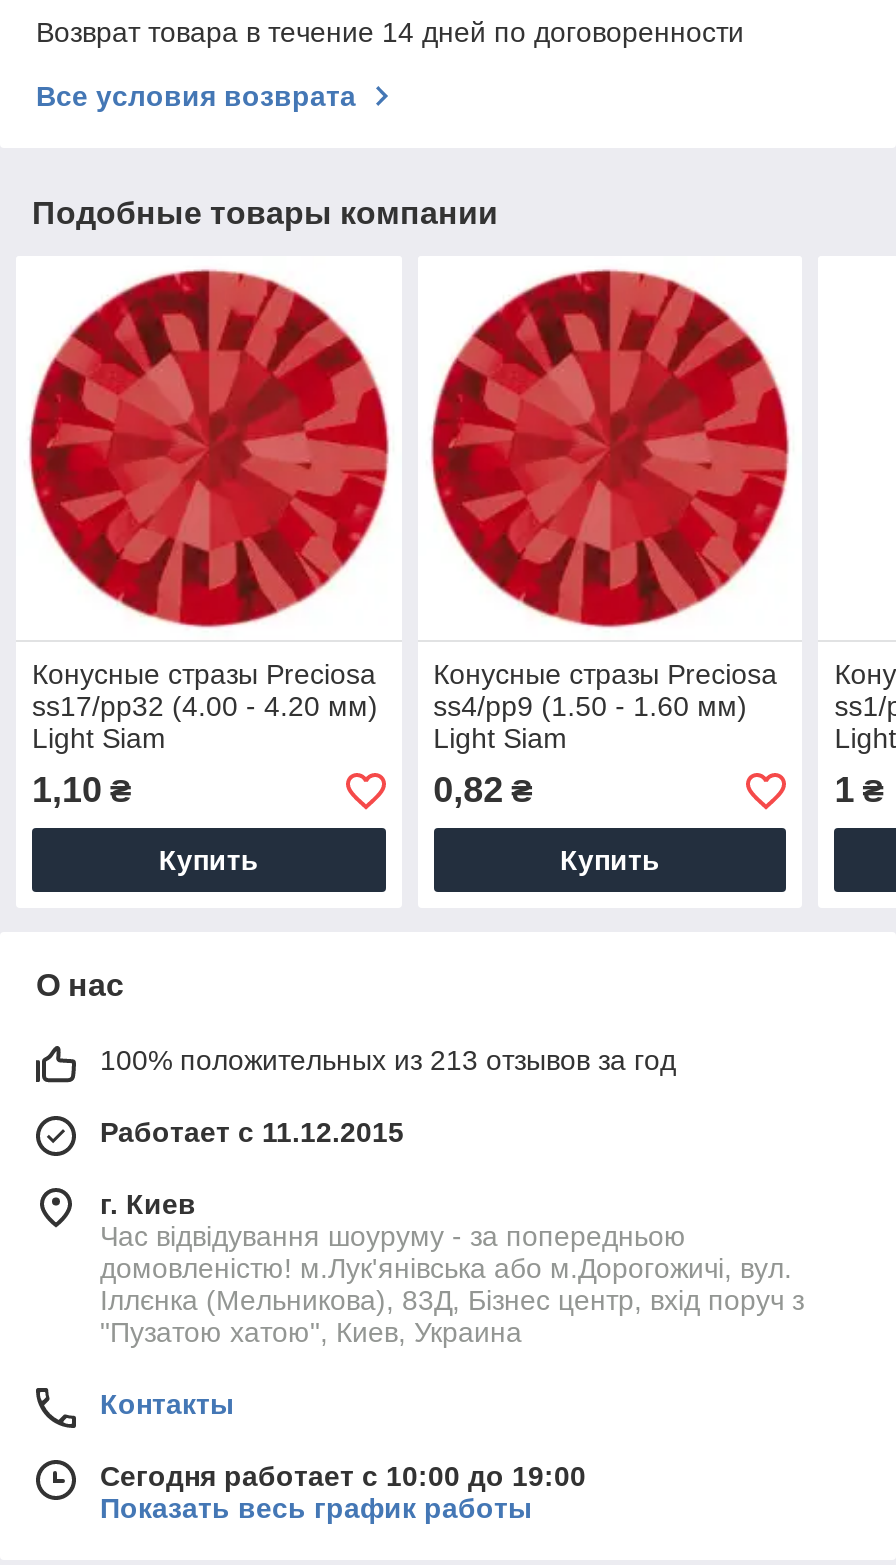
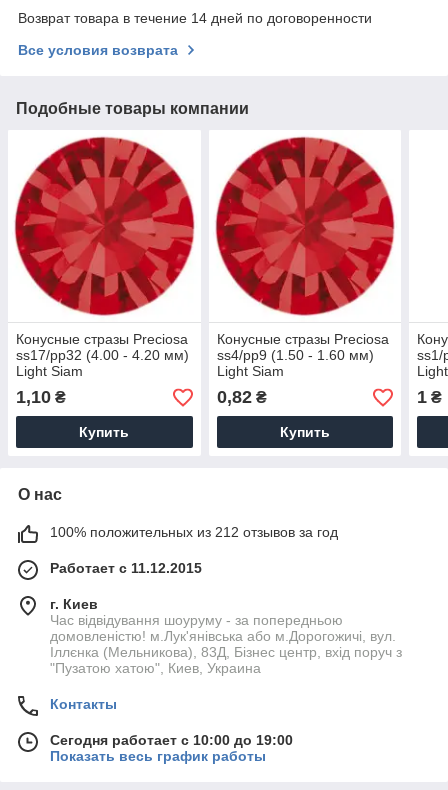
[100,1045,676,1077] 100% положительных из 213 отзывов за год -> [50,524,338,540] 100% положительных из 212 отзывов за год

